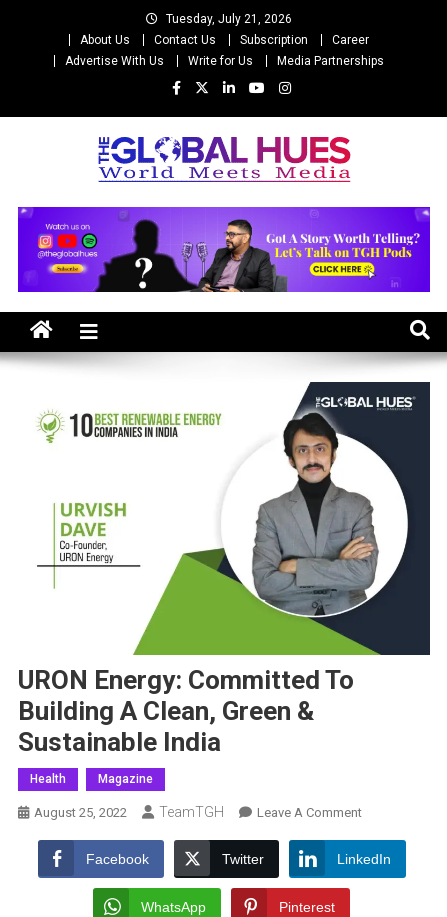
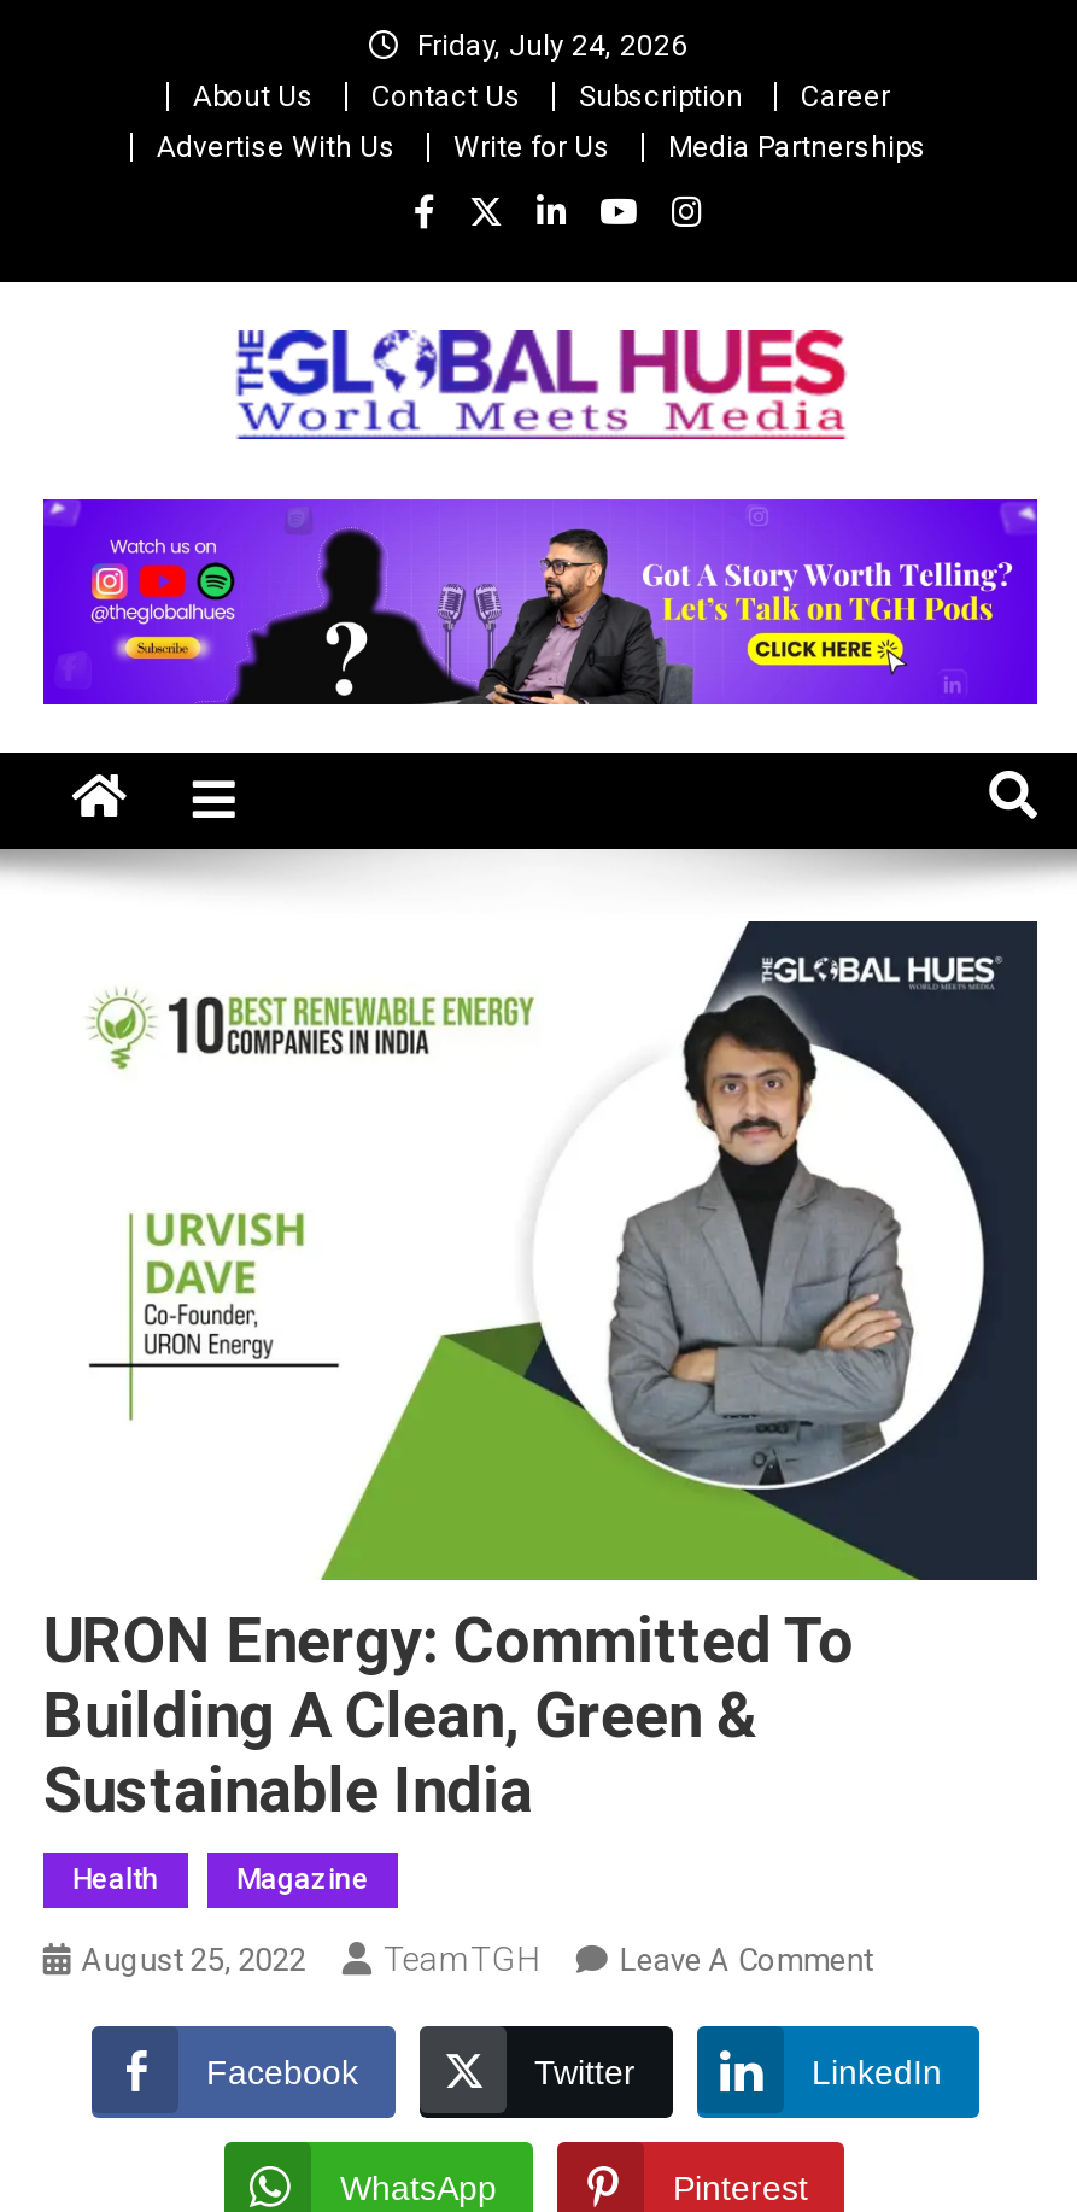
[166,12,292,26] Tuesday, July 21, 2026 -> [417,29,687,63] Friday, July 24, 2026

